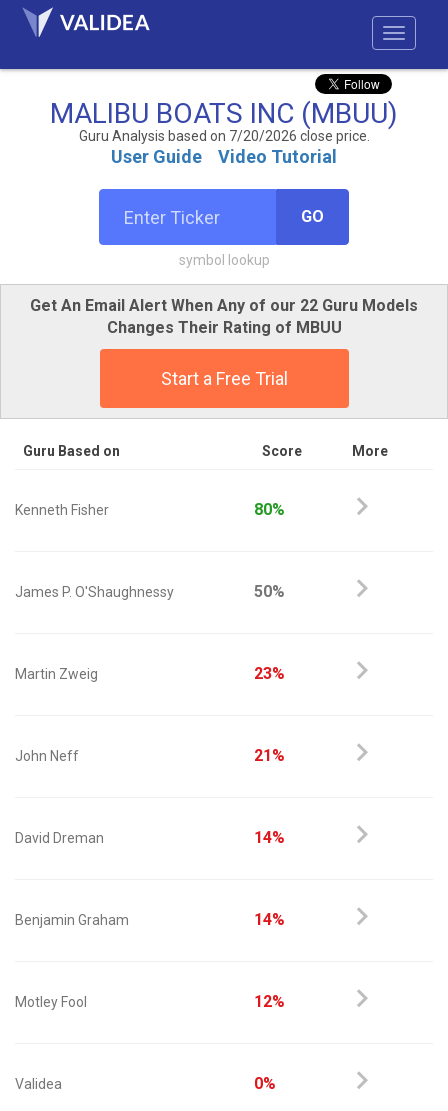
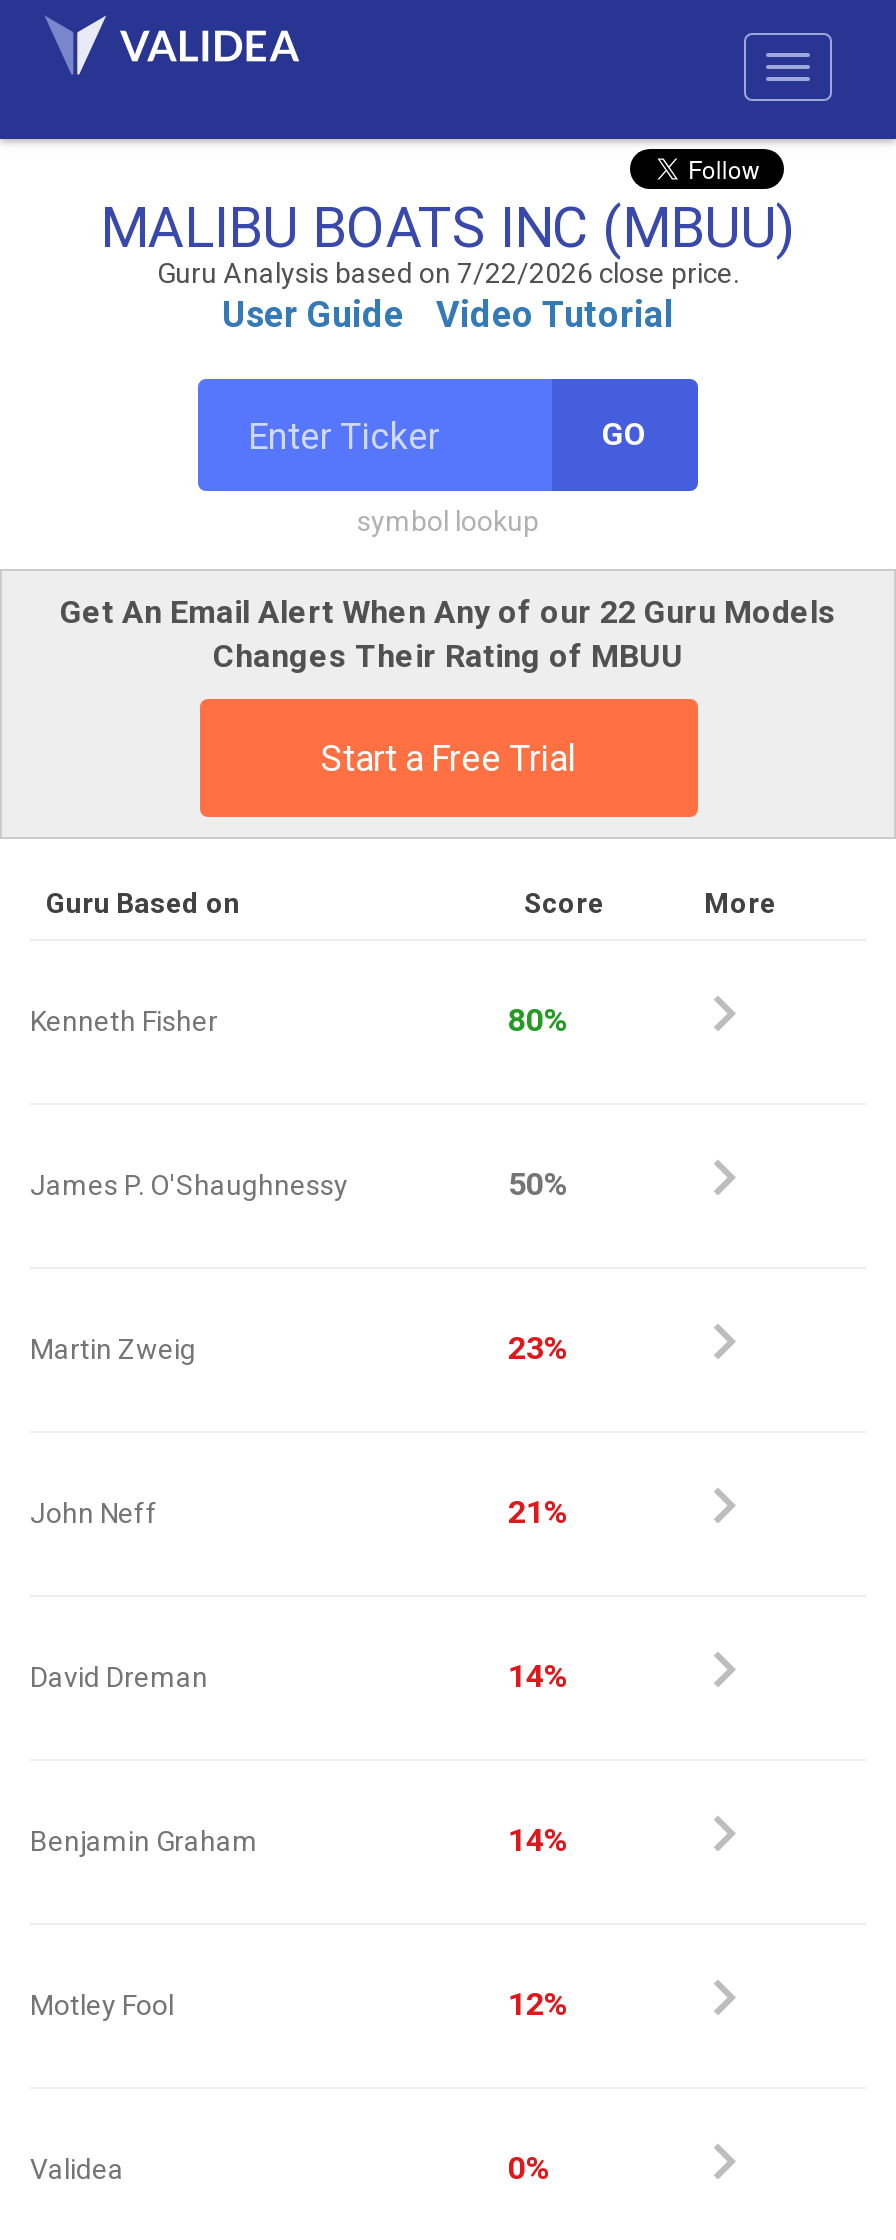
[78,128,369,144] Guru Analysis based on 7/20/2026 close price. -> [157,257,739,289] Guru Analysis based on 7/22/2026 close price.

